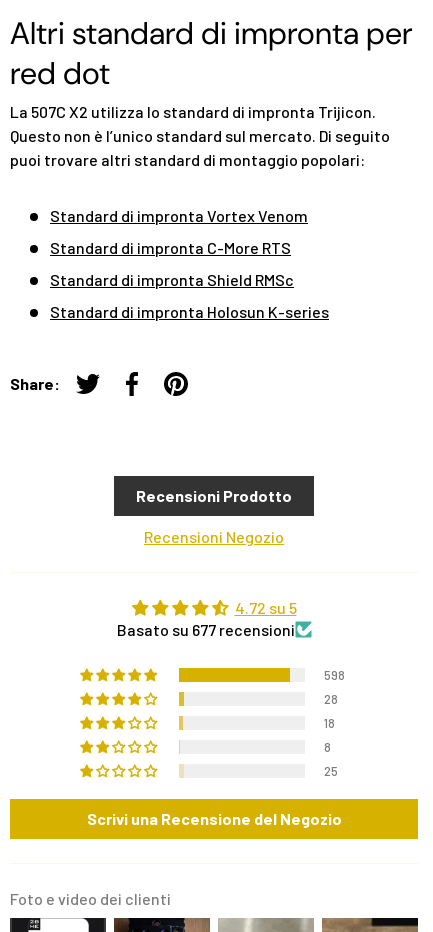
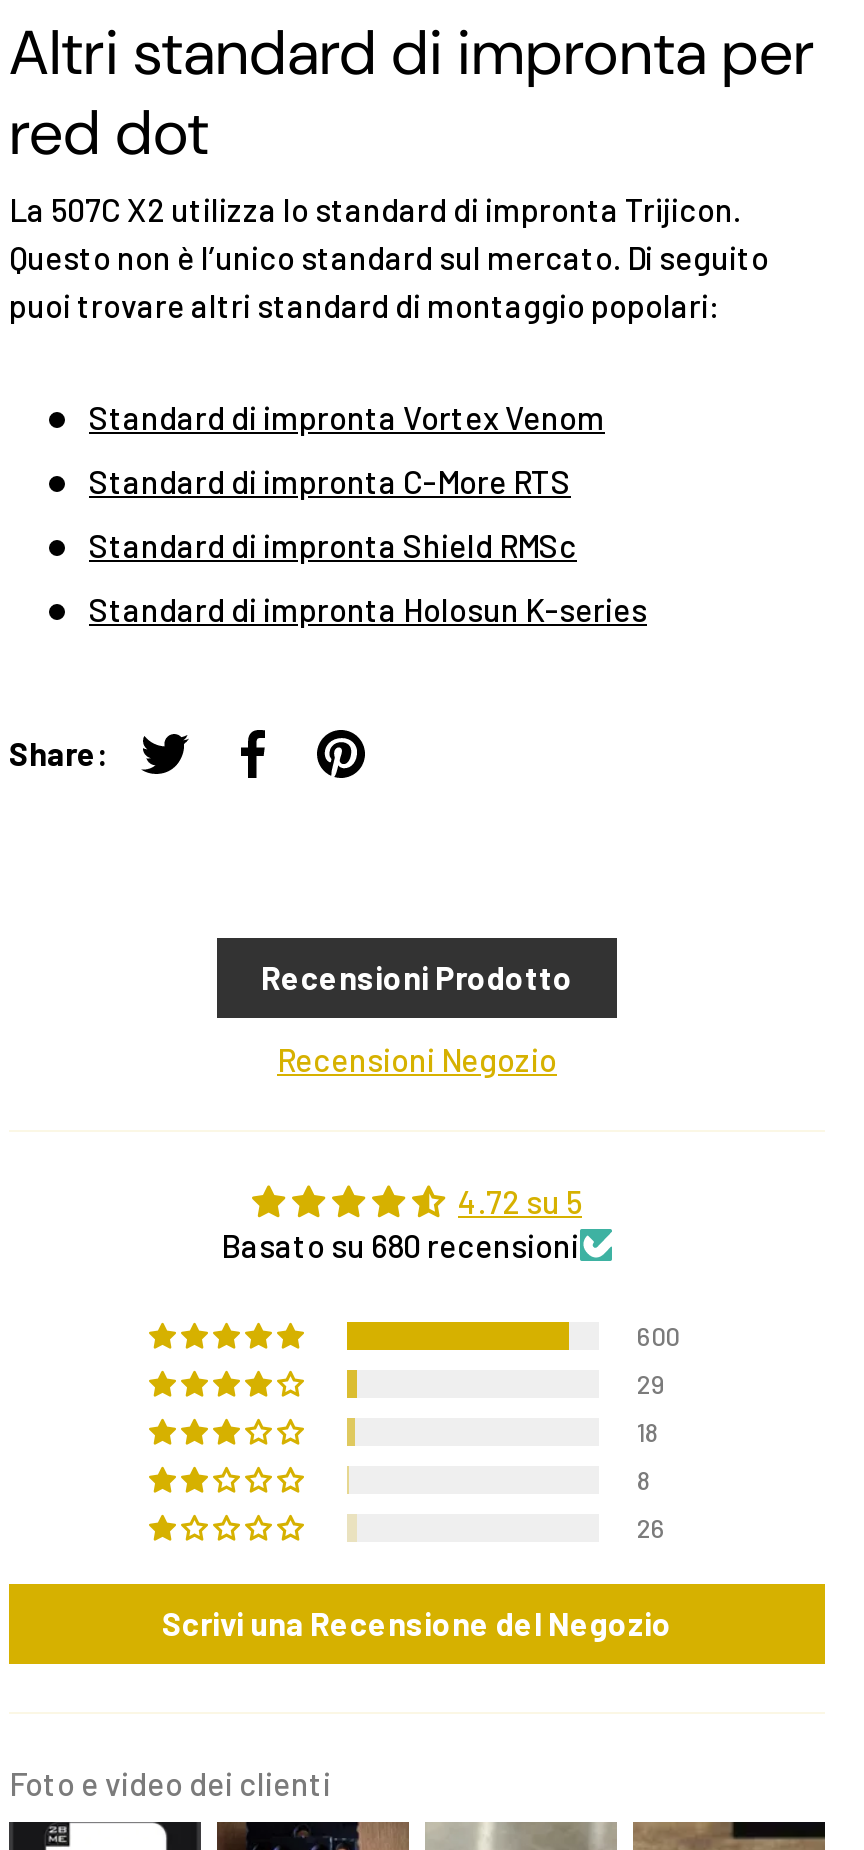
[116,620,294,639] Basato su 677 recensioni -> [221,1226,579,1264] Basato su 680 recensioni
[324,667,345,683] 598 -> [637,1319,679,1351] 600
[324,691,338,707] 28 -> [637,1367,665,1399] 29
[324,763,338,779] 25 -> [637,1511,665,1543] 26

